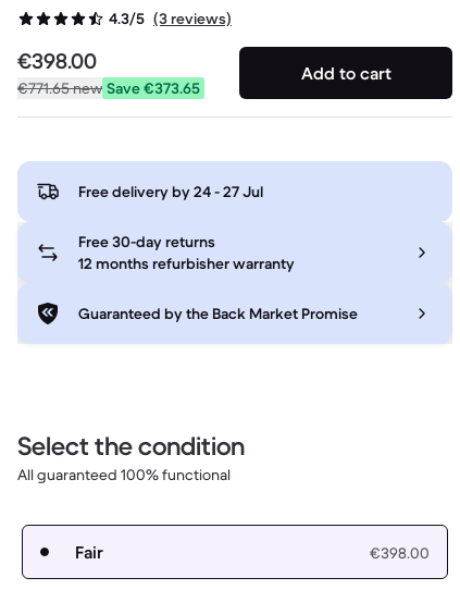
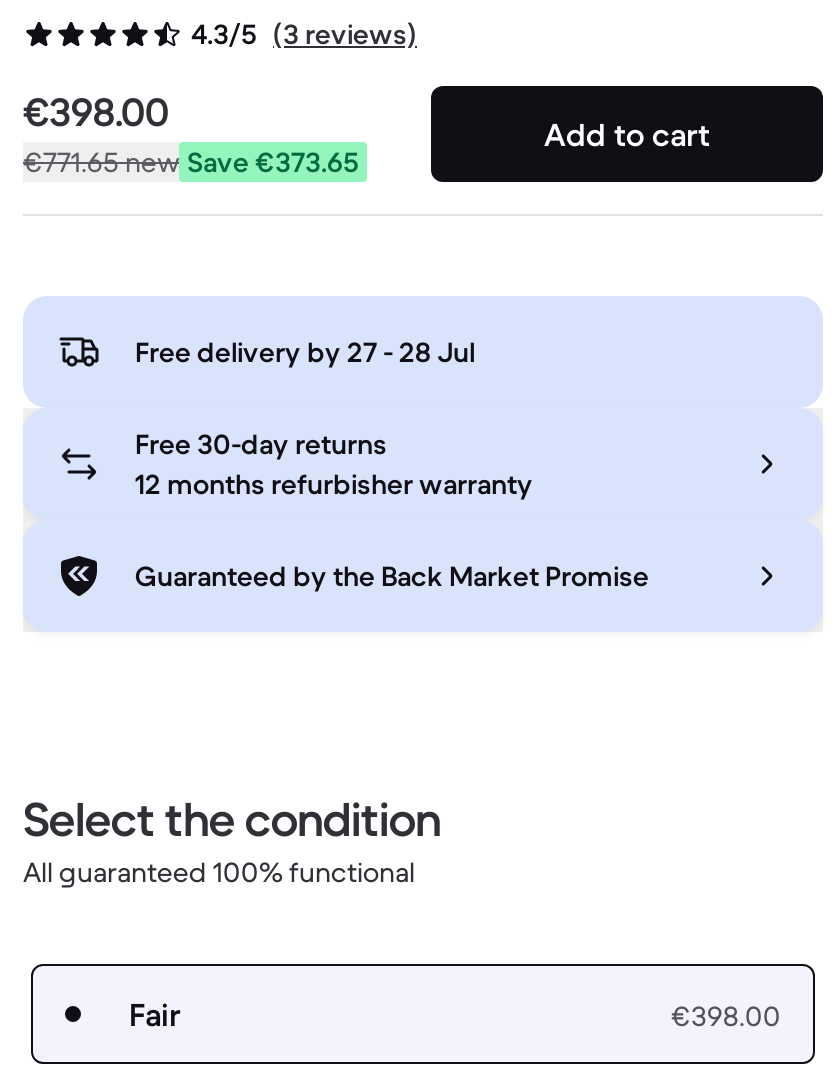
[78,182,263,202] Free delivery by 24 - 27 Jul -> [135,335,475,371] Free delivery by 27 - 28 Jul

